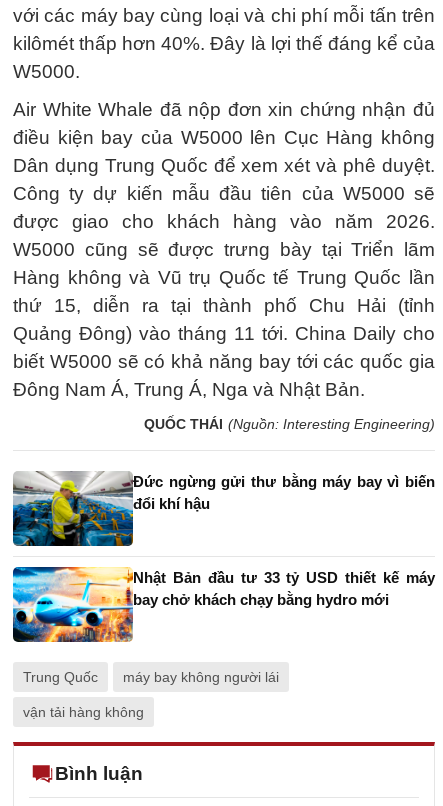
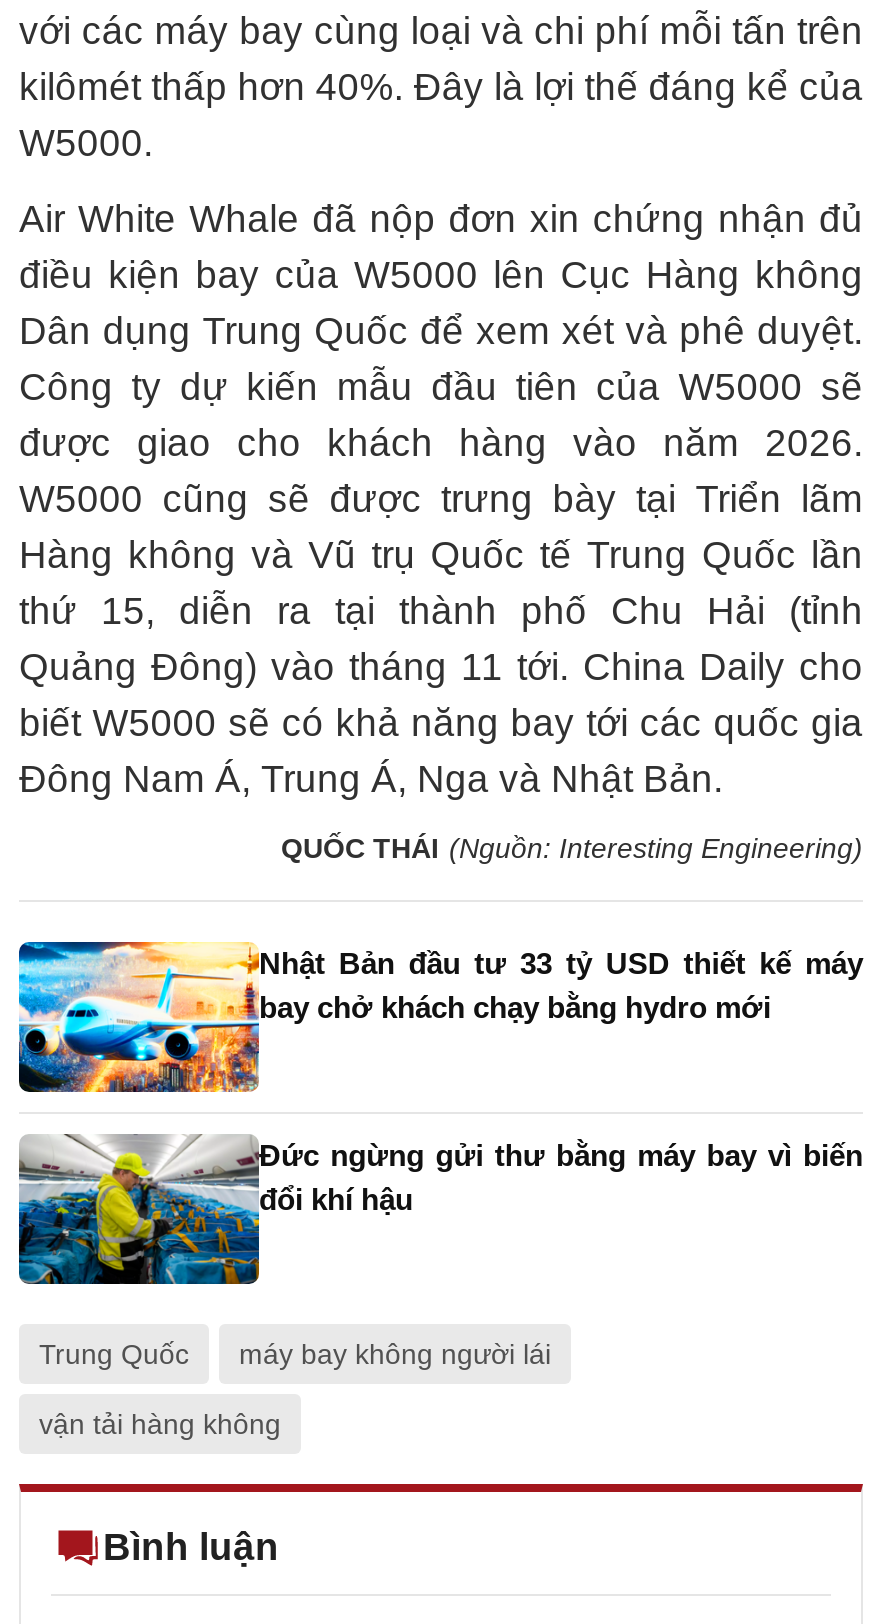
moved [11,469,435,548] -> [15,1130,863,1288]: [image] | Đức ngừng gửi thư bằng máy bay vì biến | đổi khí hậu
moved [12,566,435,643] -> [17,940,863,1094]: [image] | Nhật Bản đầu tư 33 tỷ USD thiết kế máy | bay chở khách chạy bằng hydro mới

